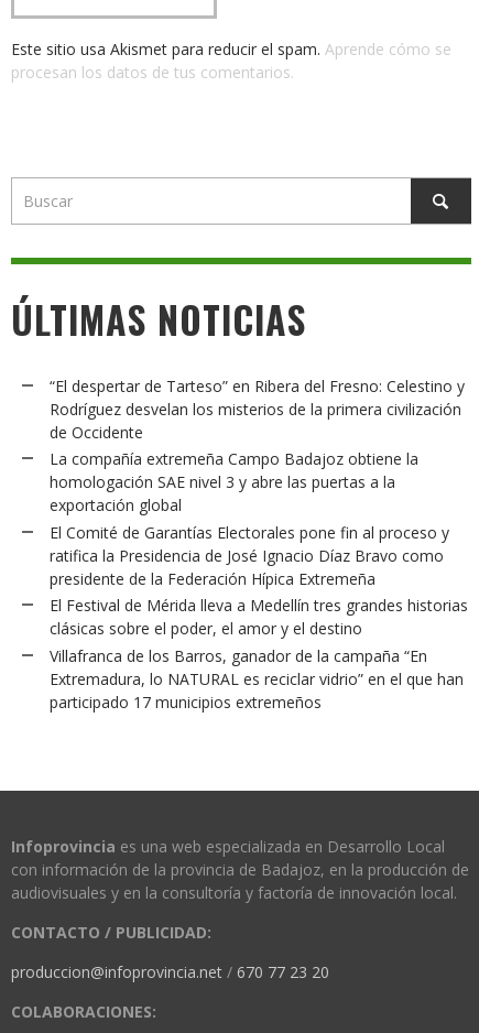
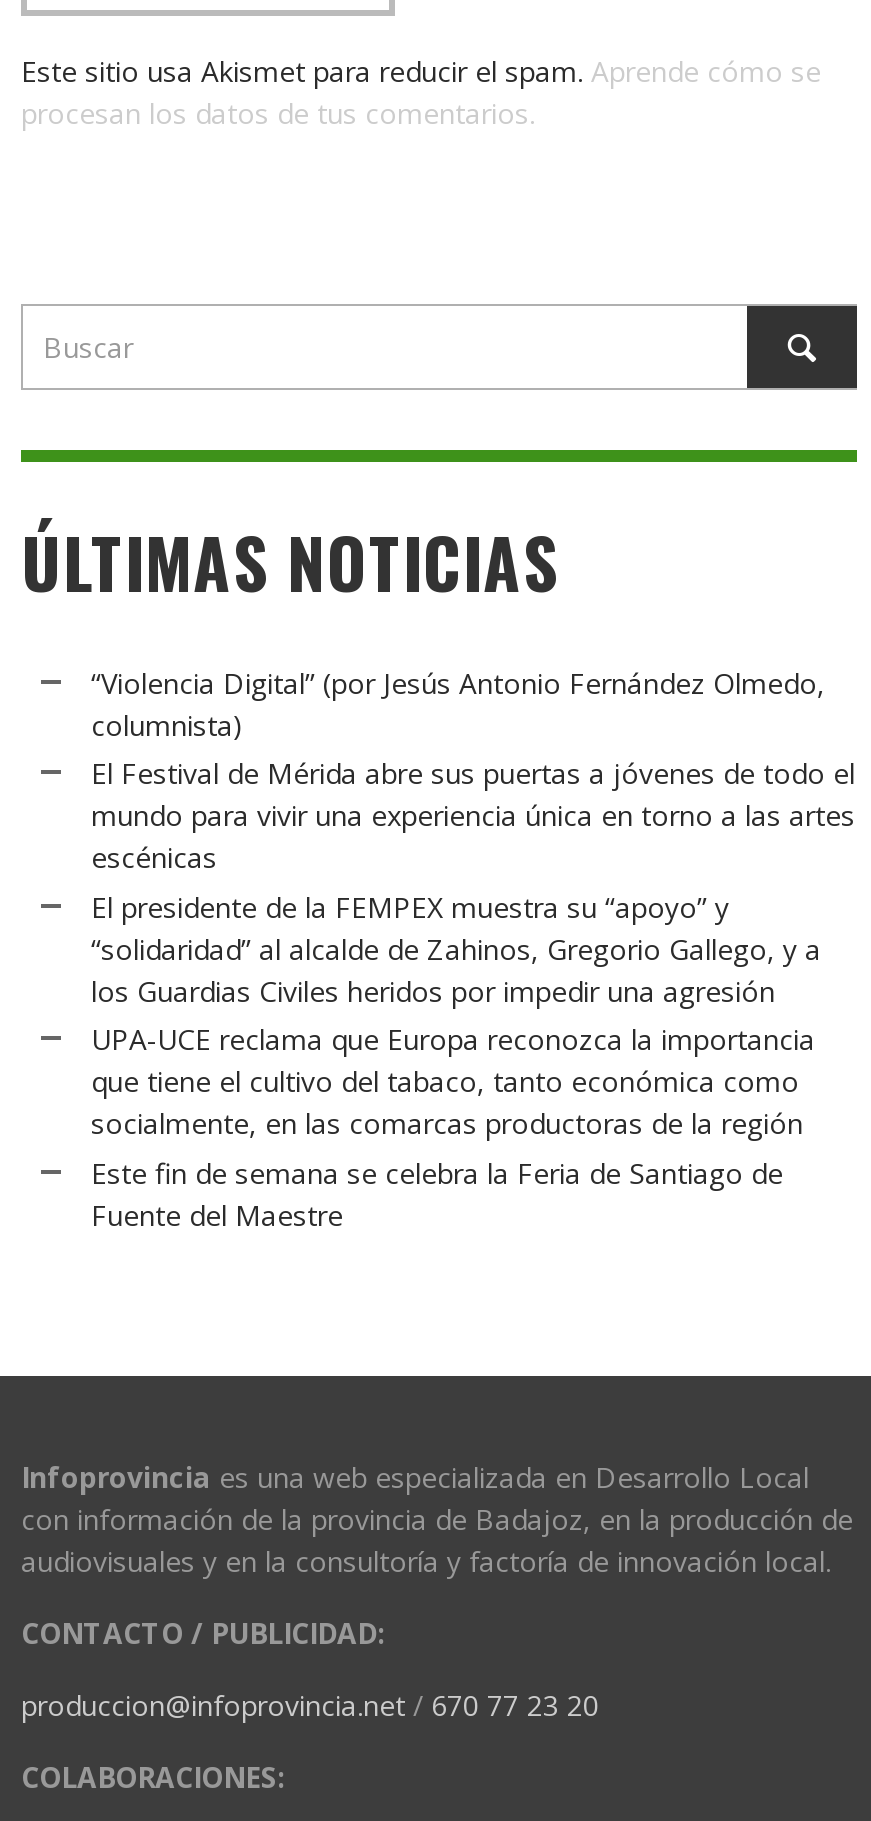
[50,376,468,713] “El despertar de Tarteso” en Ribera del Fresno: Celestino y | Rodríguez desvelan los misterios de la primera civilización | de Occidente | La compañía extremeña Campo Badajoz obtiene la | homologación SAE nivel 3 y abre las puertas a la | exportación global | El Comité de Garantías Electorales pone fin al proceso y | ratifica la Presidencia de José Ignacio Díaz Bravo como | presidente de la Federación Hípica Extremeña | El Festival de Mérida lleva a Medellín tres grandes historias | clásicas sobre el poder, el amor y el destino | Villafranca de los Barros, ganador de la campaña “En | Extremadura, lo NATURAL es reciclar vidrio” en el que han | participado 17 municipios extremeños -> [91,664,855,1234] “Violencia Digital” (por Jesús Antonio Fernández Olmedo, | columnista) | El Festival de Mérida abre sus puertas a jóvenes de todo el | mundo para vivir una experiencia única en torno a las artes | escénicas | El presidente de la FEMPEX muestra su “apoyo” y | “solidaridad” al alcalde de Zahinos, Gregorio Gallego, y a | los Guardias Civiles heridos por impedir una agresión | UPA-UCE reclama que Europa reconozca la importancia | que tiene el cultivo del tabaco, tanto económica como | socialmente, en las comarcas productoras de la región | Este fin de semana se celebra la Feria de Santiago de | Fuente del Maestre

